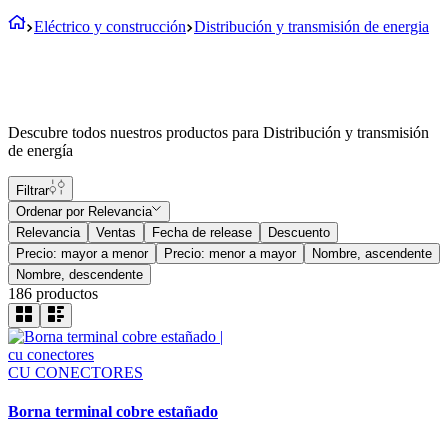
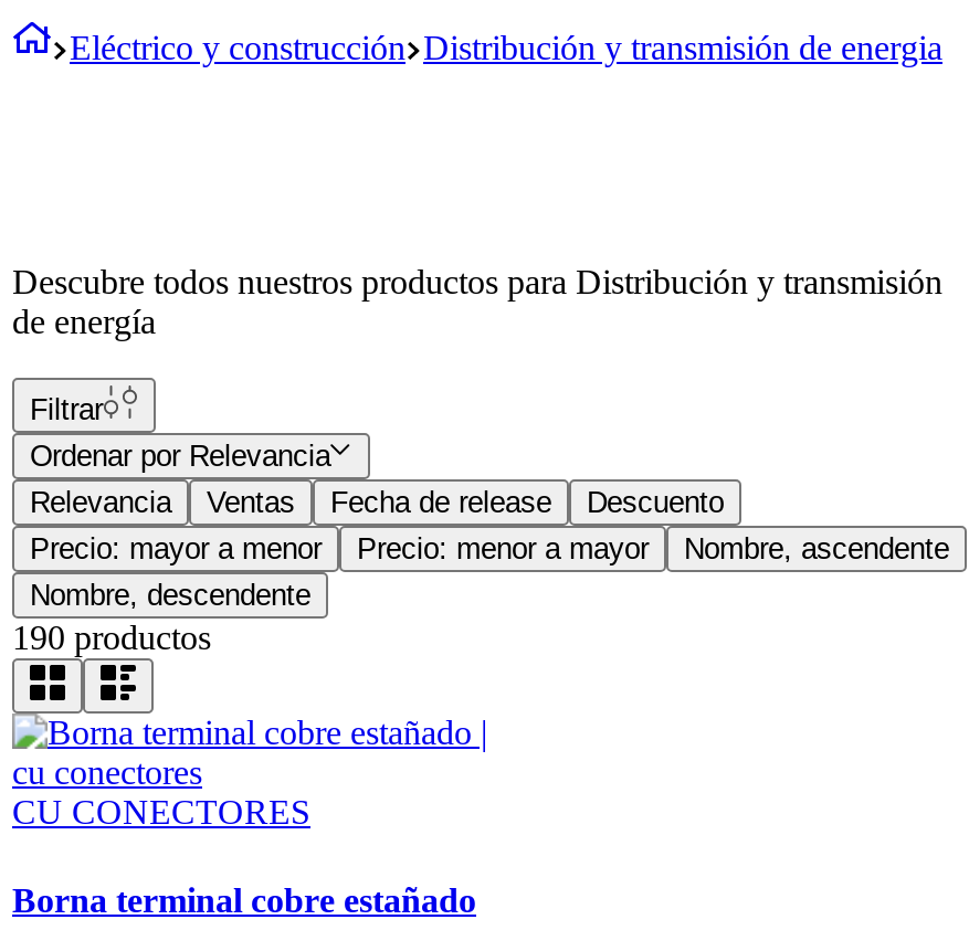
[8,285,98,302] 186productos -> [12,619,211,657] 190productos

